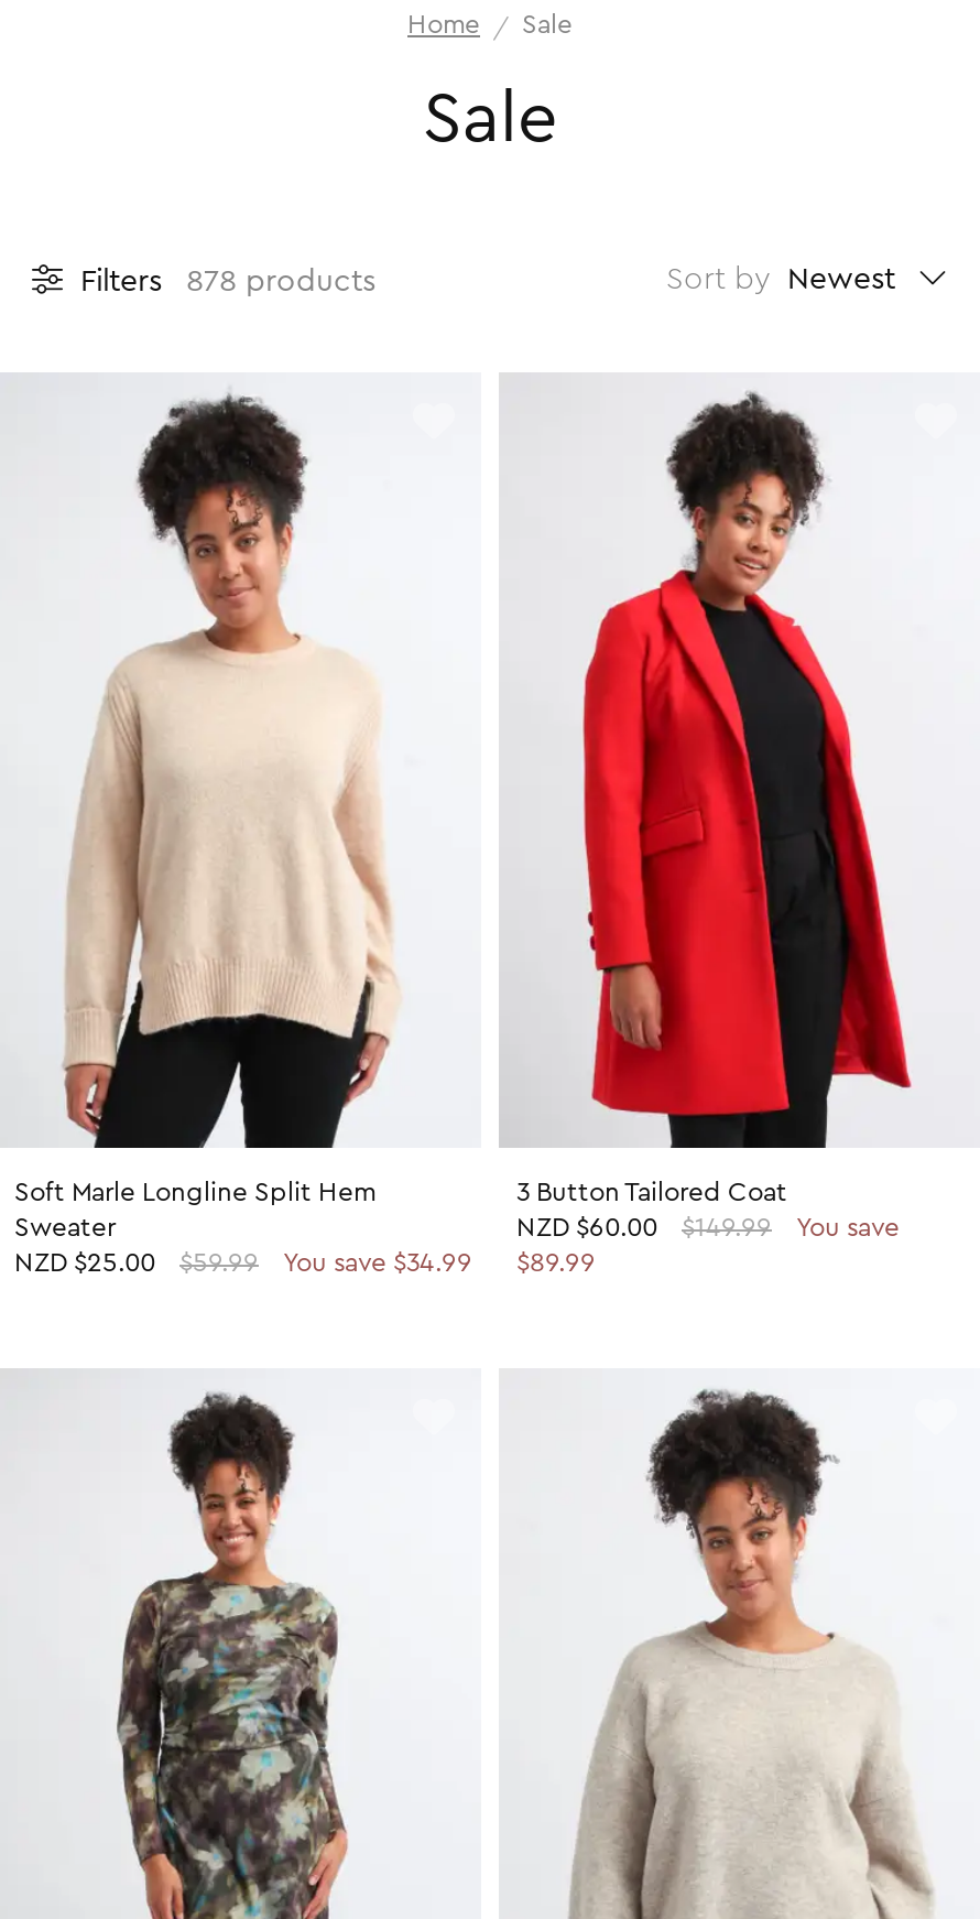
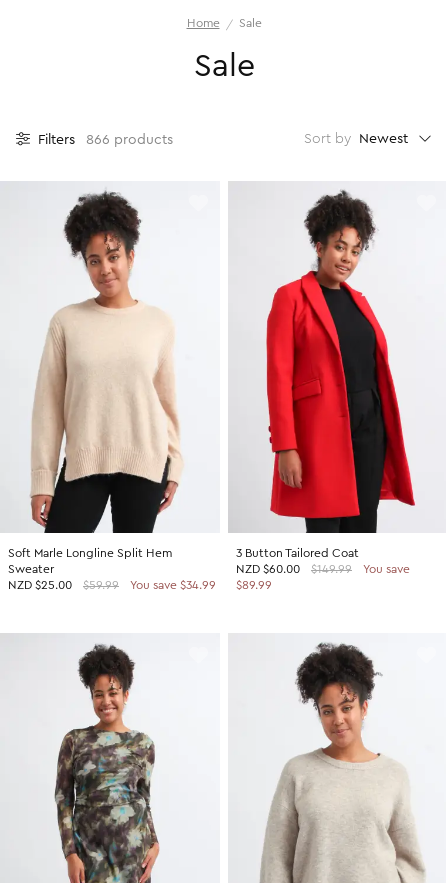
[80,267,375,299] Filters 878 products -> [38,133,173,147] Filters 866 products

